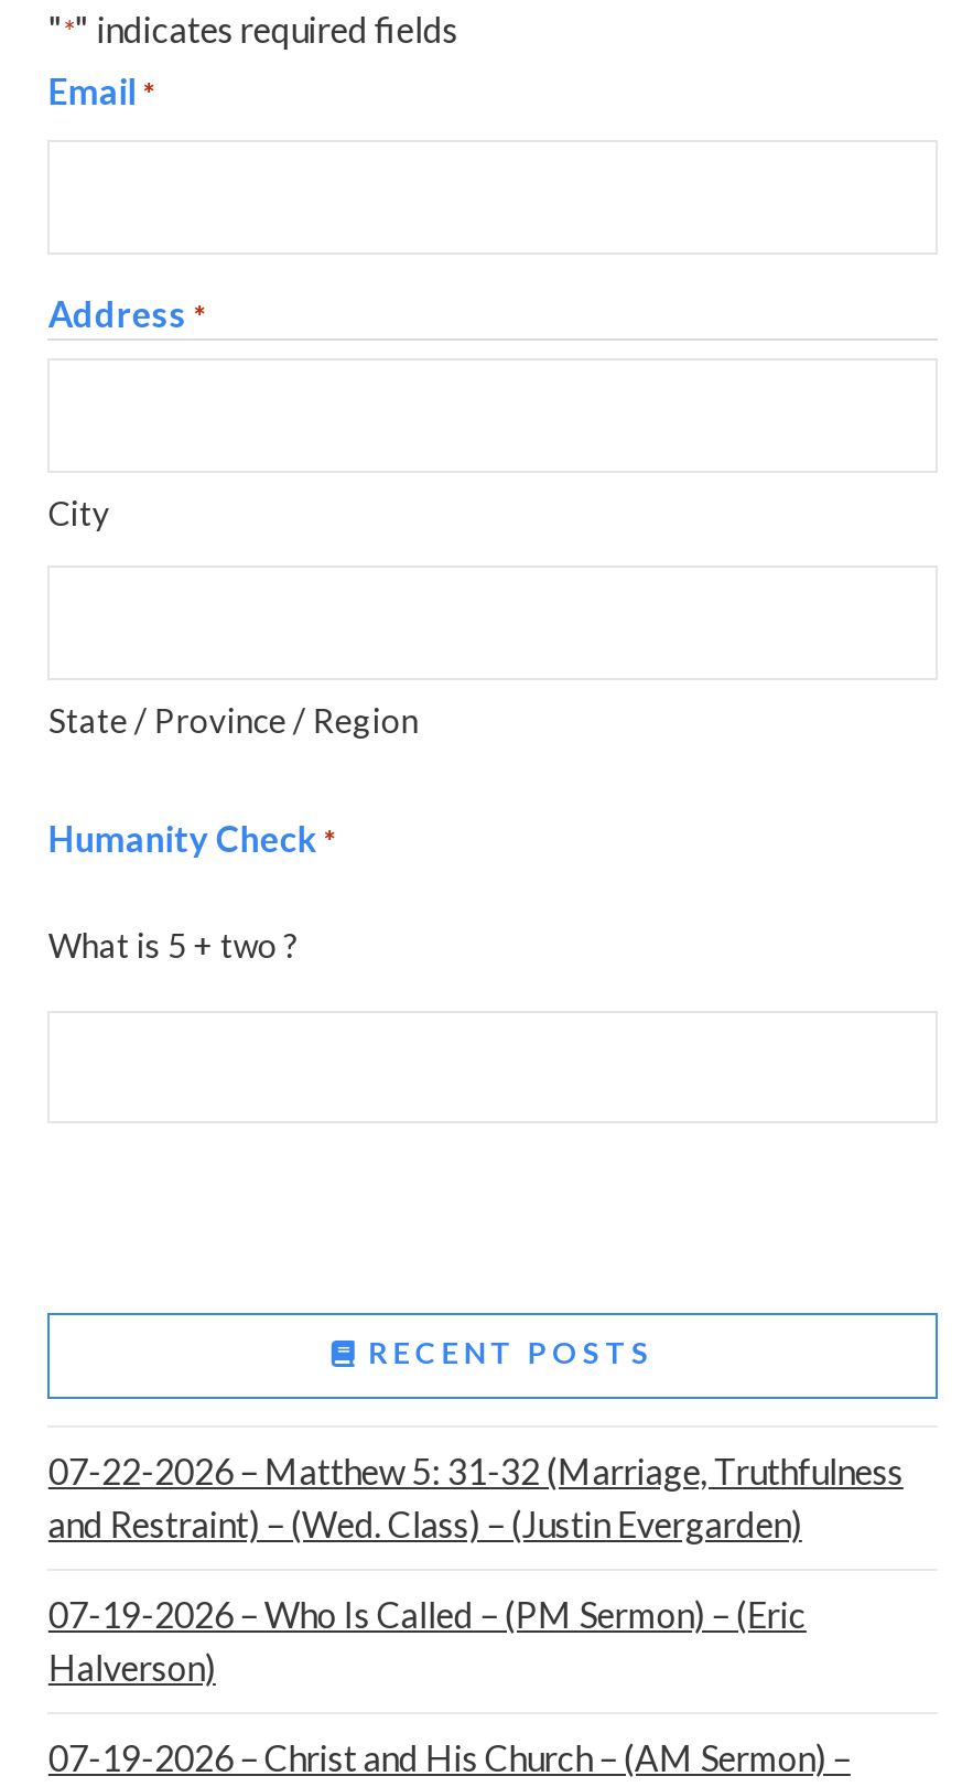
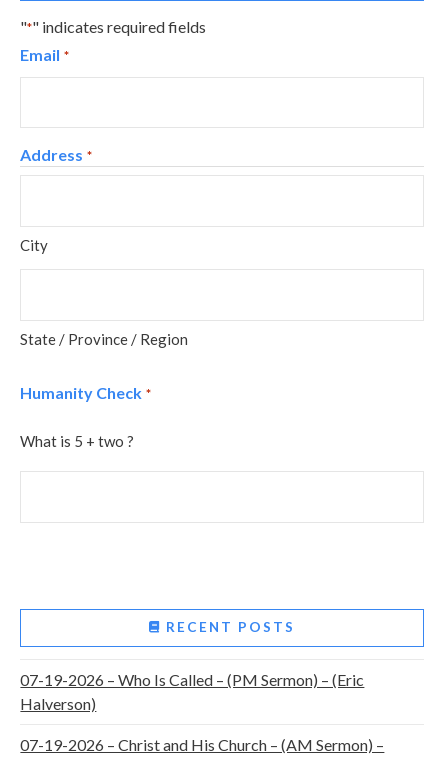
[48,1449,903,1544] 07-22-2026 – Matthew 5: 31-32 (Marriage, Truthfulness | and Restraint) – (Wed. Class) – (Justin Evergarden) -> none

